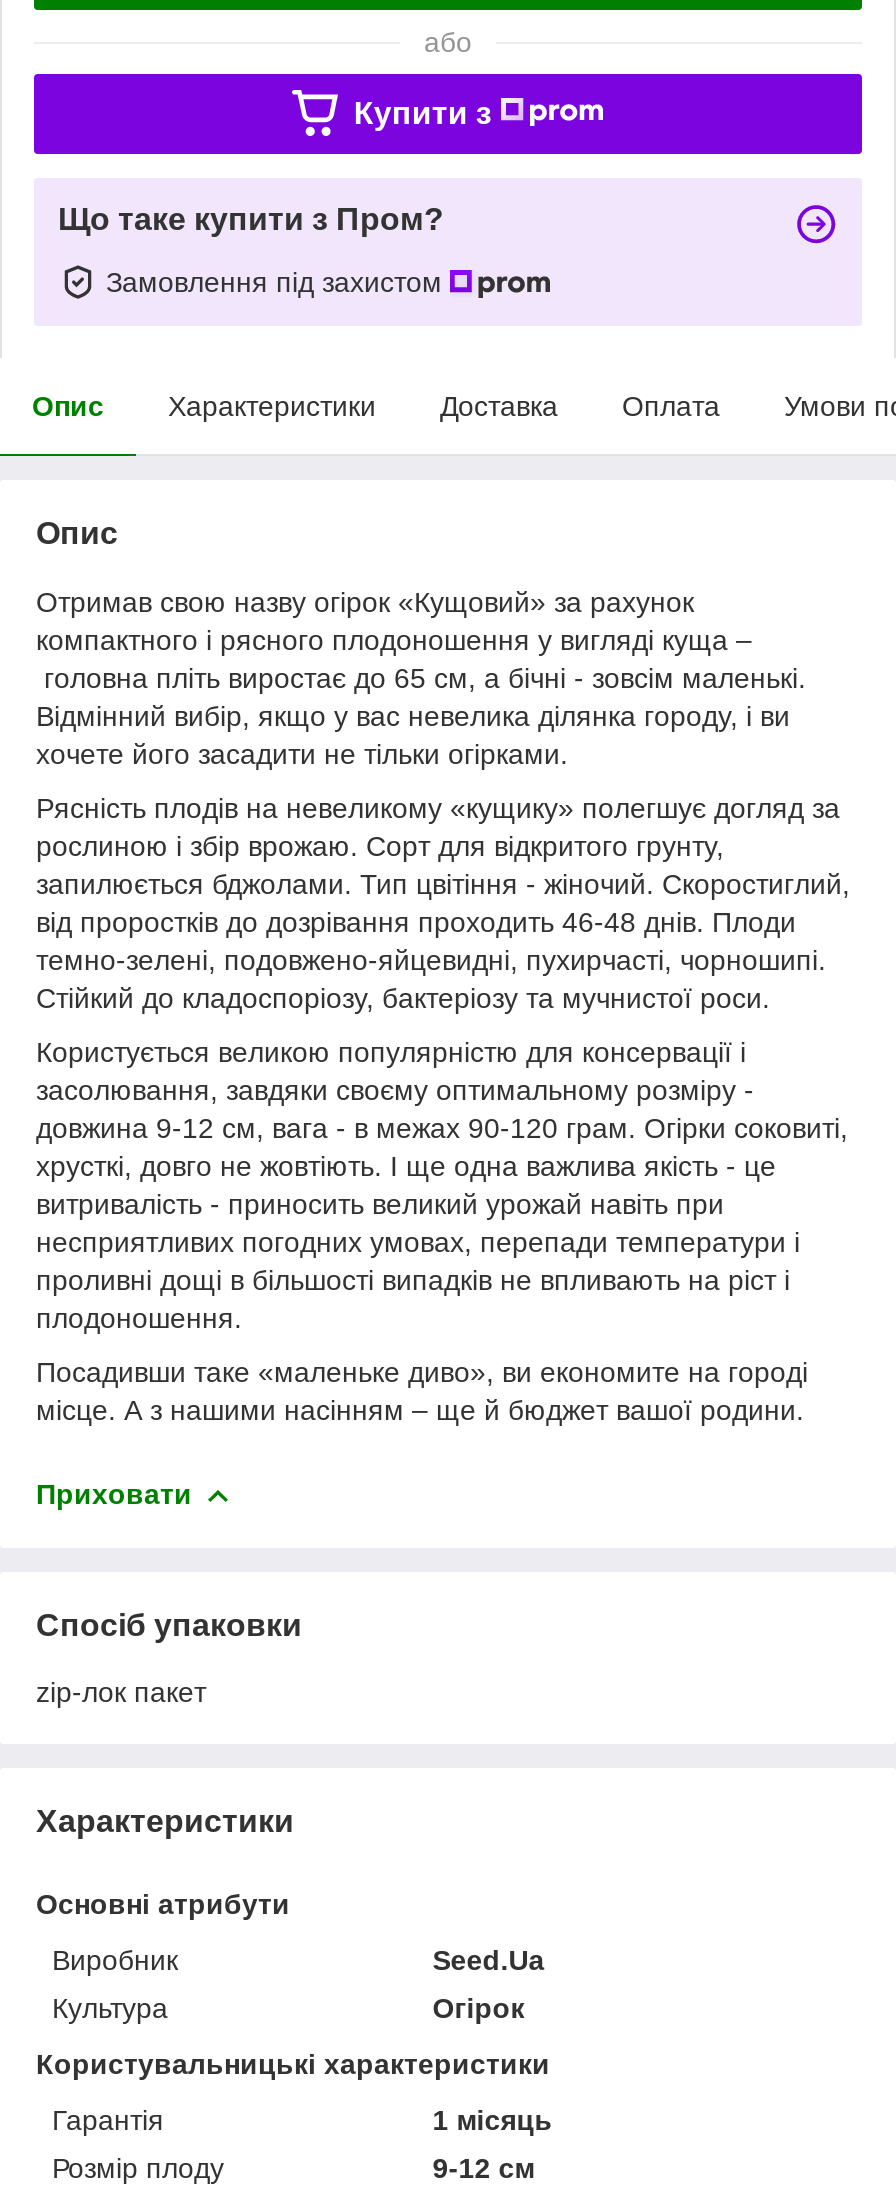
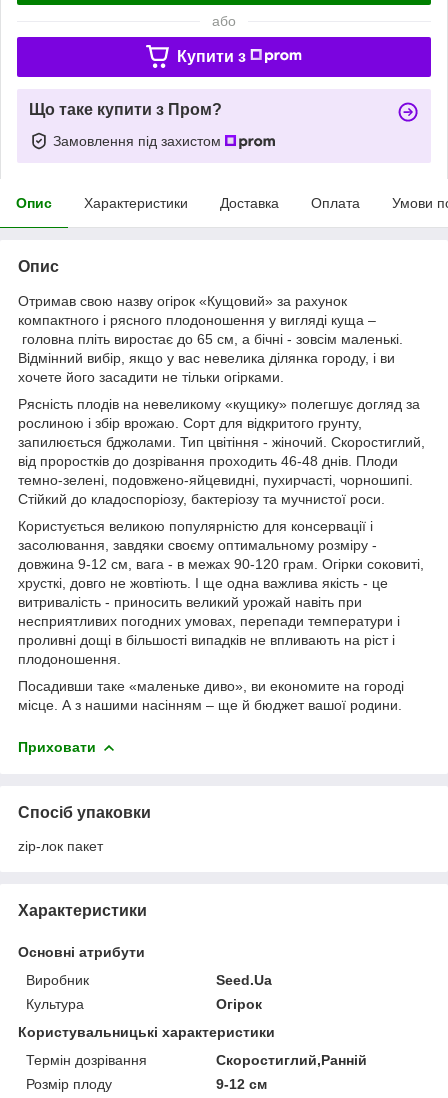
[52,2104,552,2136] Гарантія | 1 місяць -> [26,1052,367,1068] Термін дозрівання | Скоростиглий,Ранній

